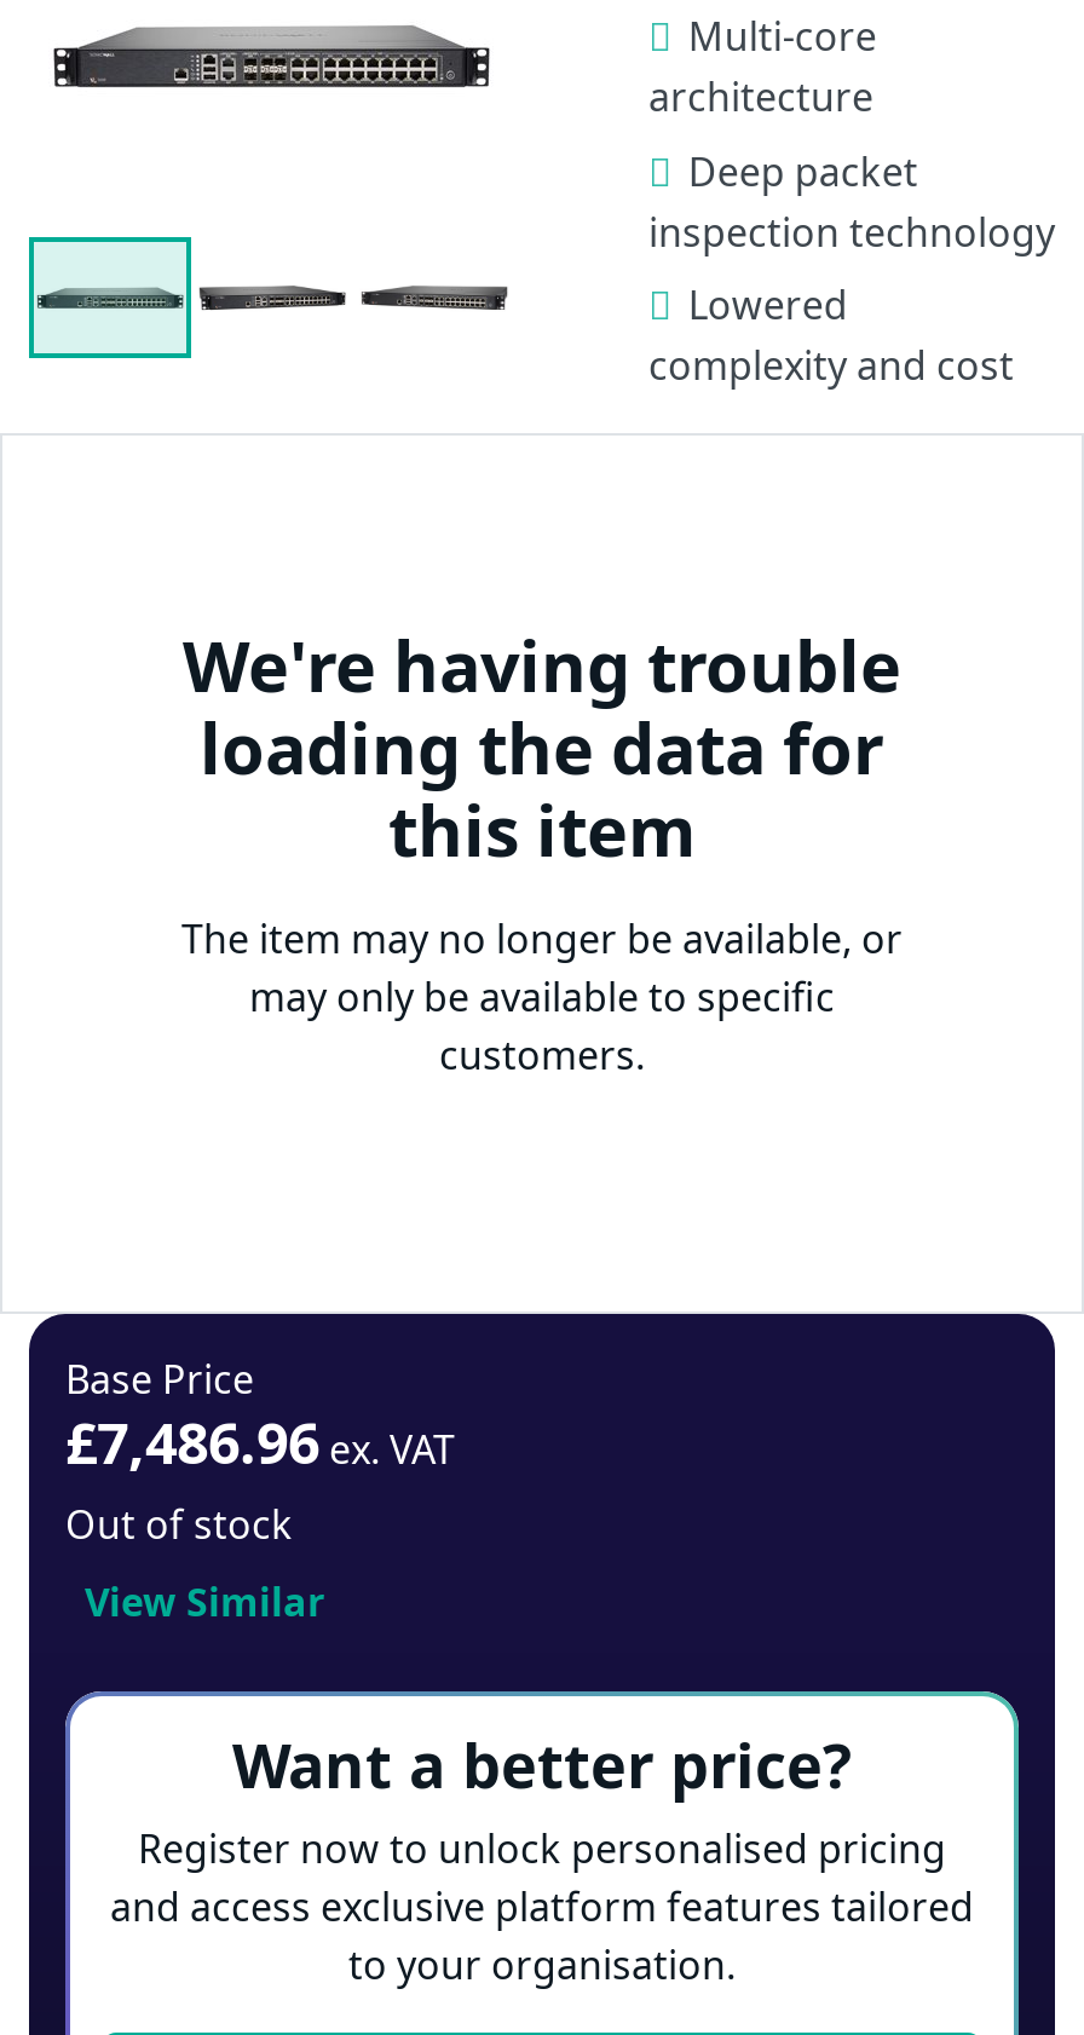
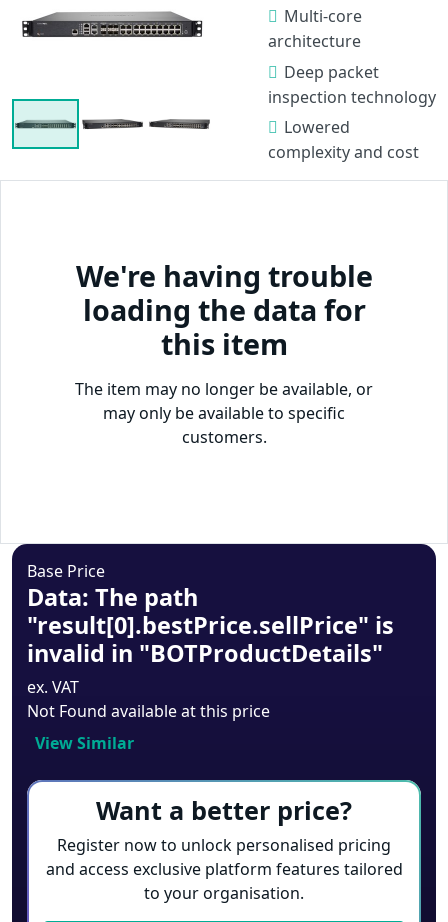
[65,1404,455,1552] £7,486.96 ex. VAT | Out of stock -> [27,581,394,722] Data: The path | "result[0].bestPrice.sellPrice" is | invalid in "BOTProductDetails" | ex. VAT | Not Found available at this price

